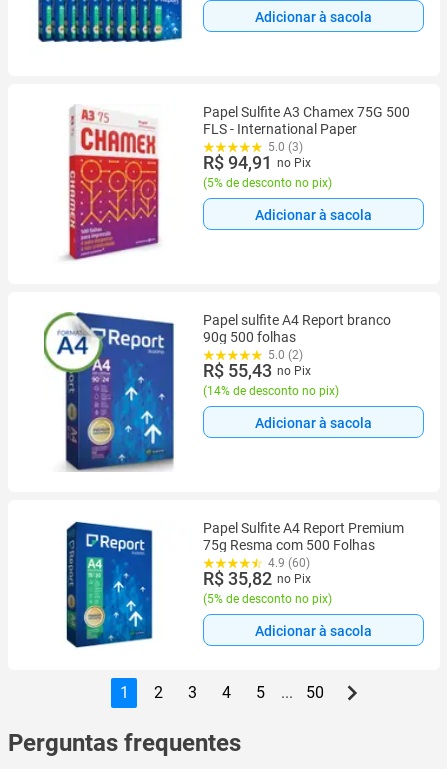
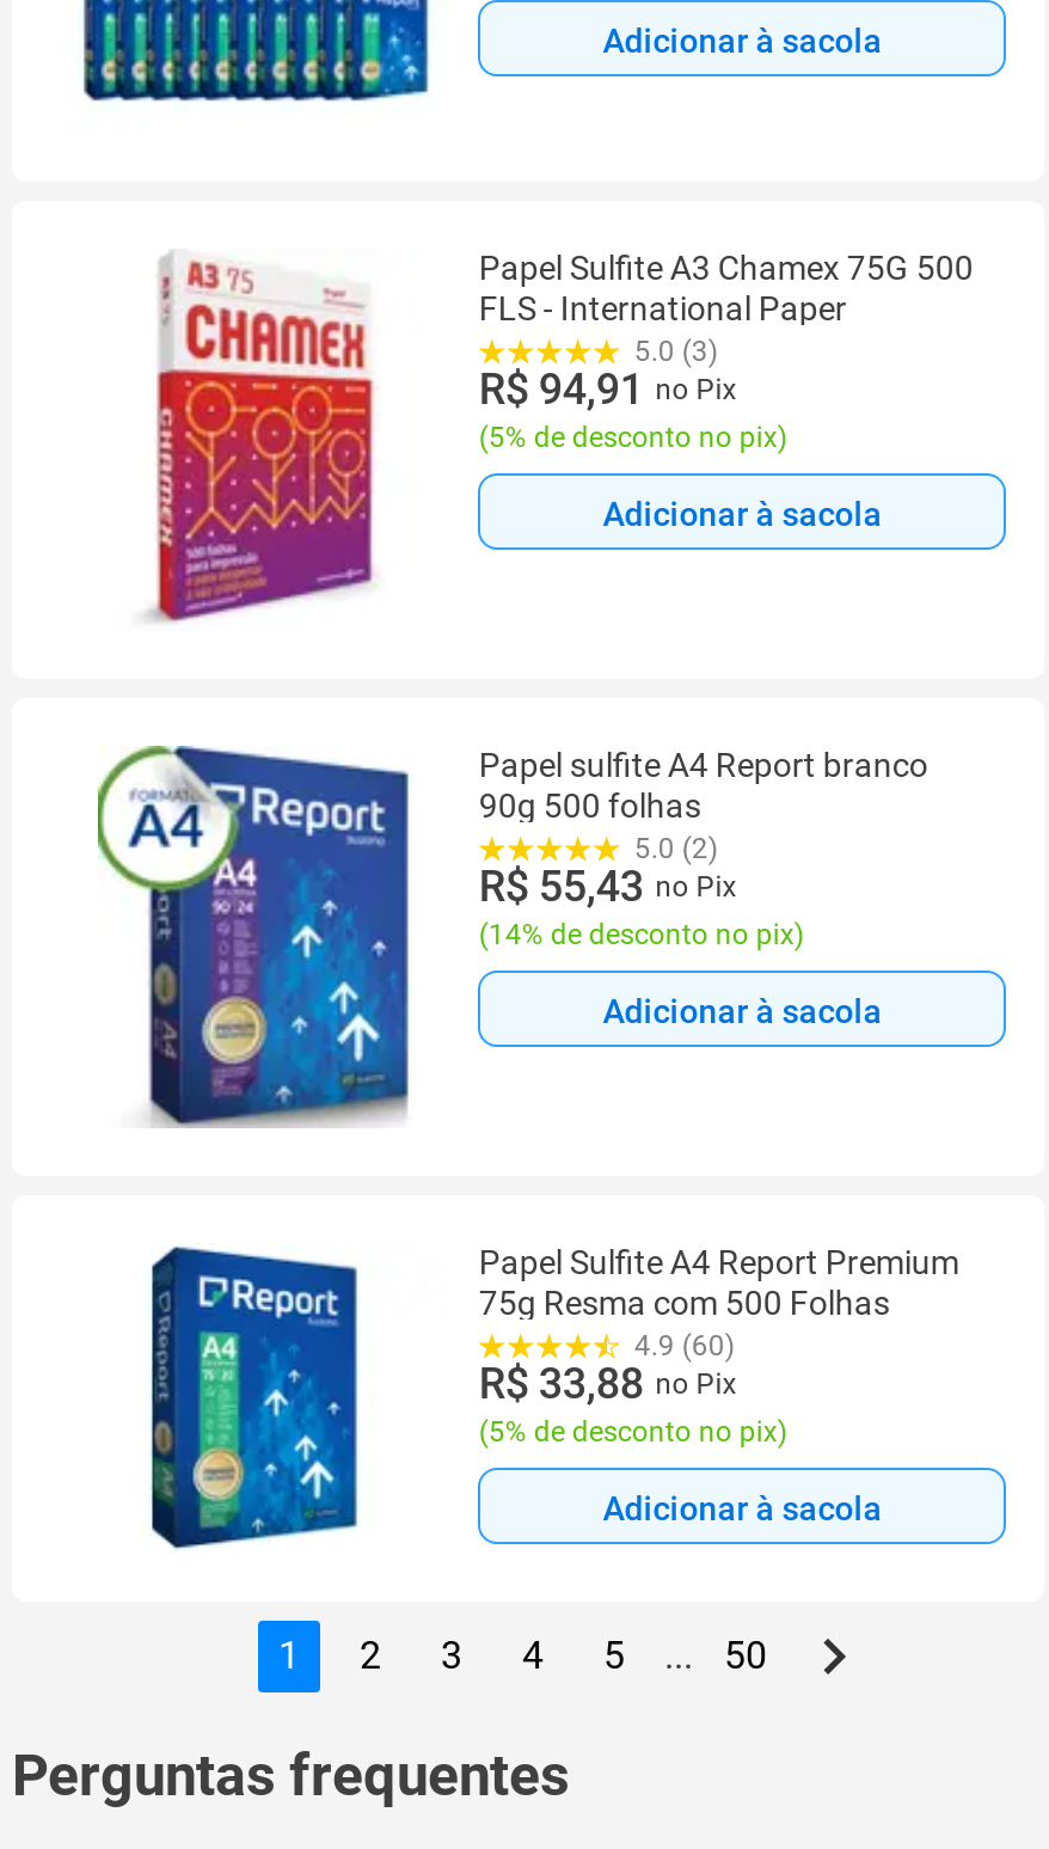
[203,568,311,589] R$ 35,82 no Pix -> [479,1358,736,1408] R$ 33,88 no Pix

